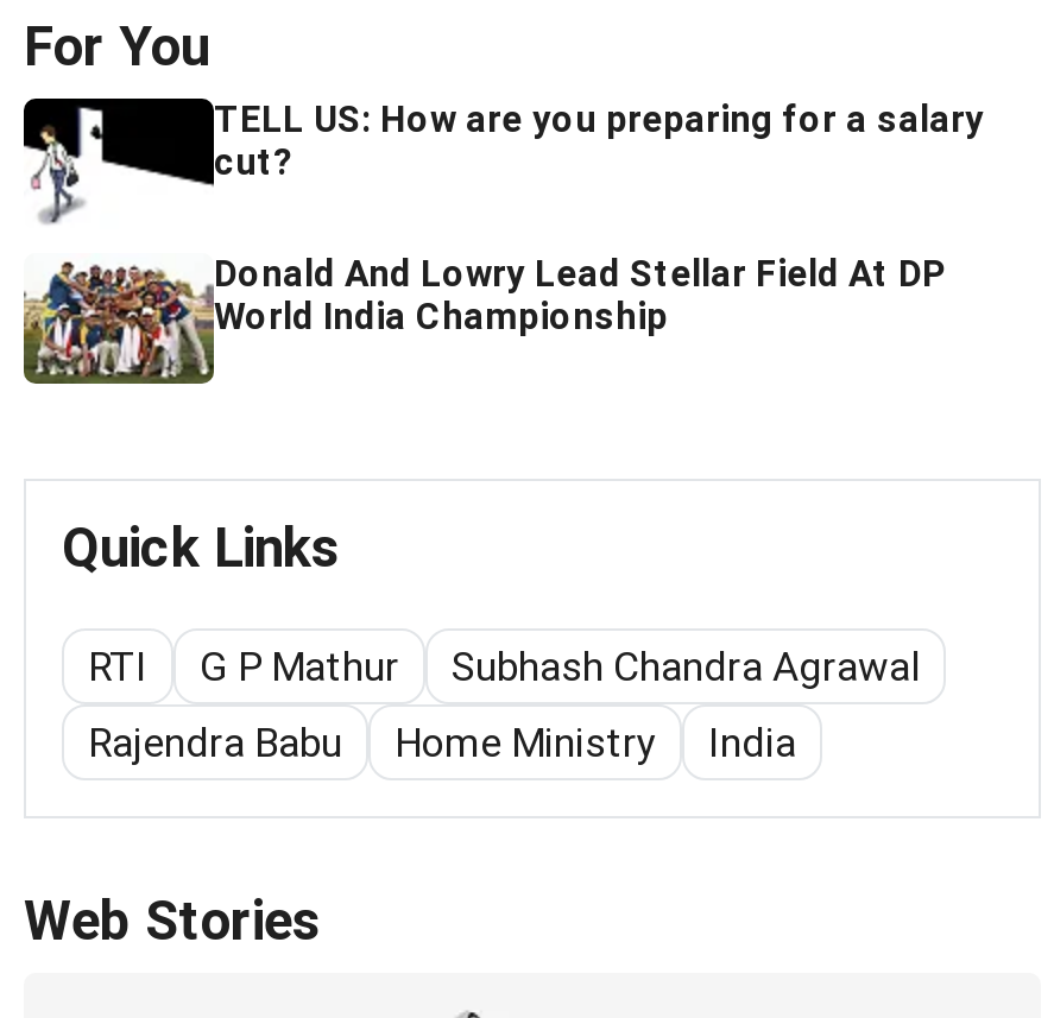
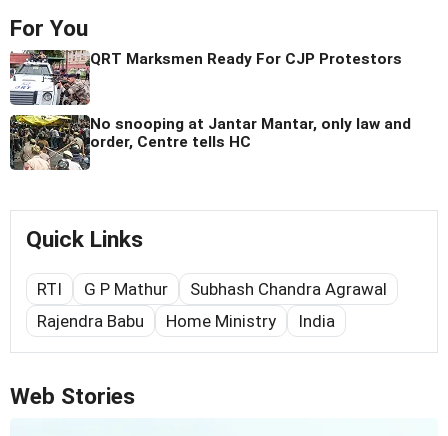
[21,96,984,229] [image] | TELL US: How are you preparing for a salary | cut? -> [9,49,402,106] [image] | QRT Marksmen Ready For CJP Protestors
[21,252,946,386] [image] | Donald And Lowry Lead Stellar Field At DP | World India Championship -> [9,114,411,171] [image] | No snooping at Jantar Mantar, only law and | order, Centre tells HC

